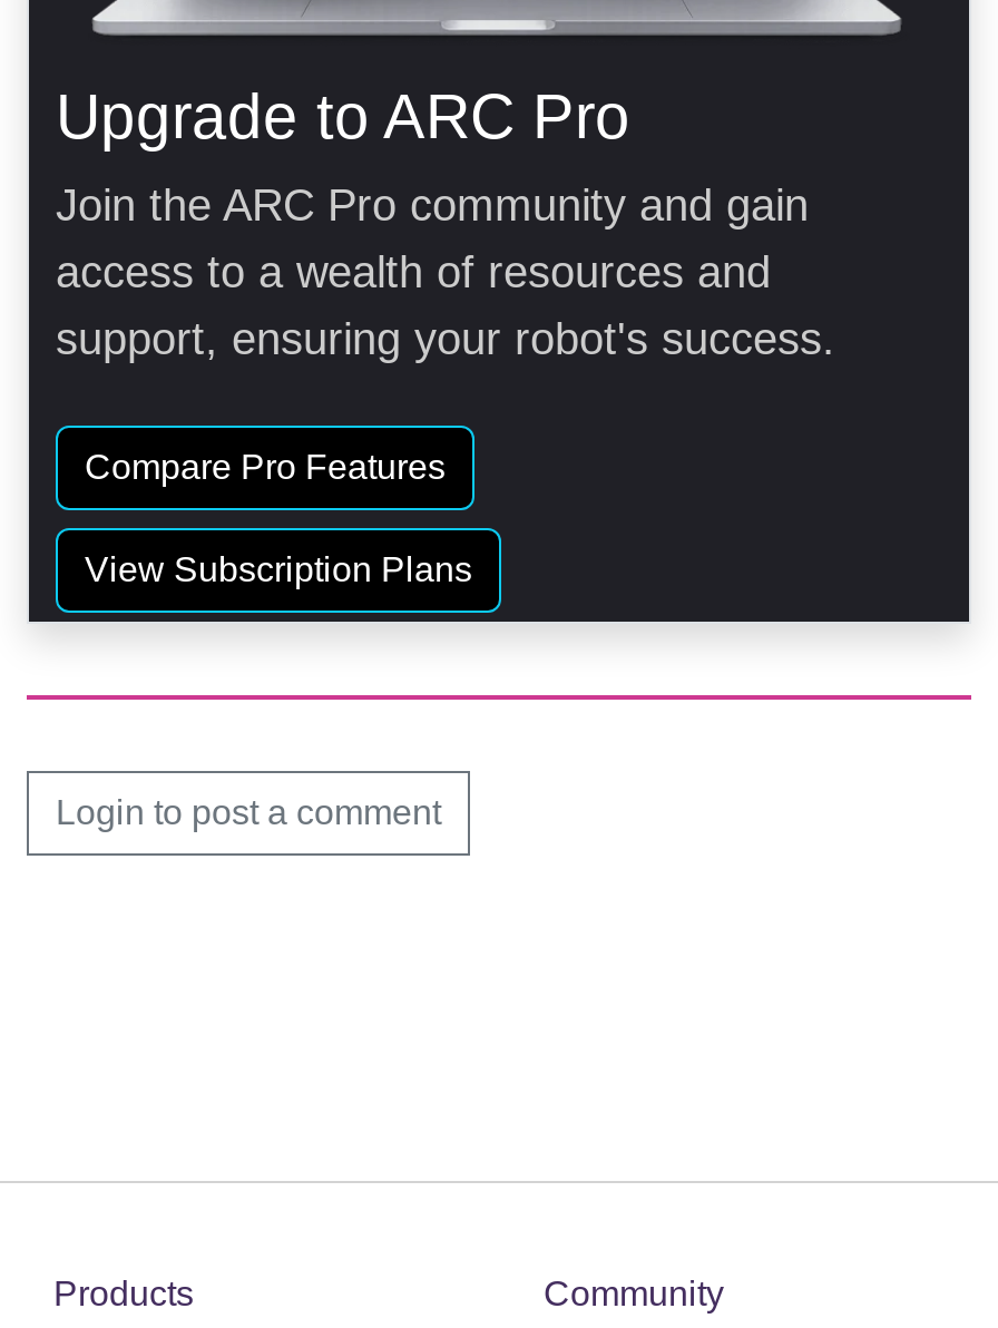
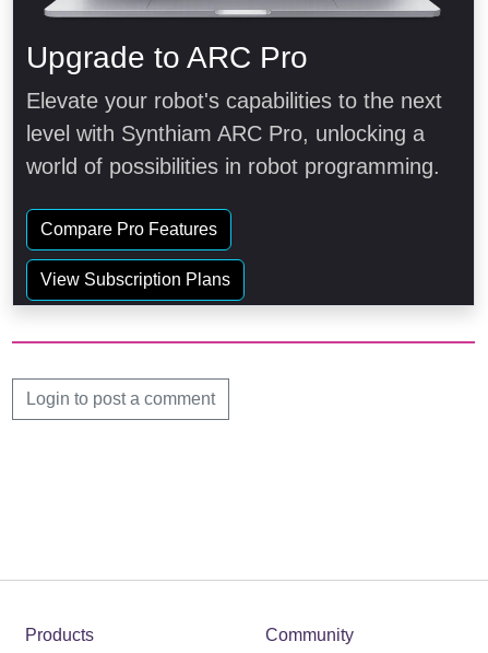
[56,181,835,364] Join the ARC Pro community and gain | access to a wealth of resources and | support, ensuring your robot's success. -> [26,89,442,179] Elevate your robot's capabilities to the next | level with Synthiam ARC Pro, unlocking a | world of possibilities in robot programming.

